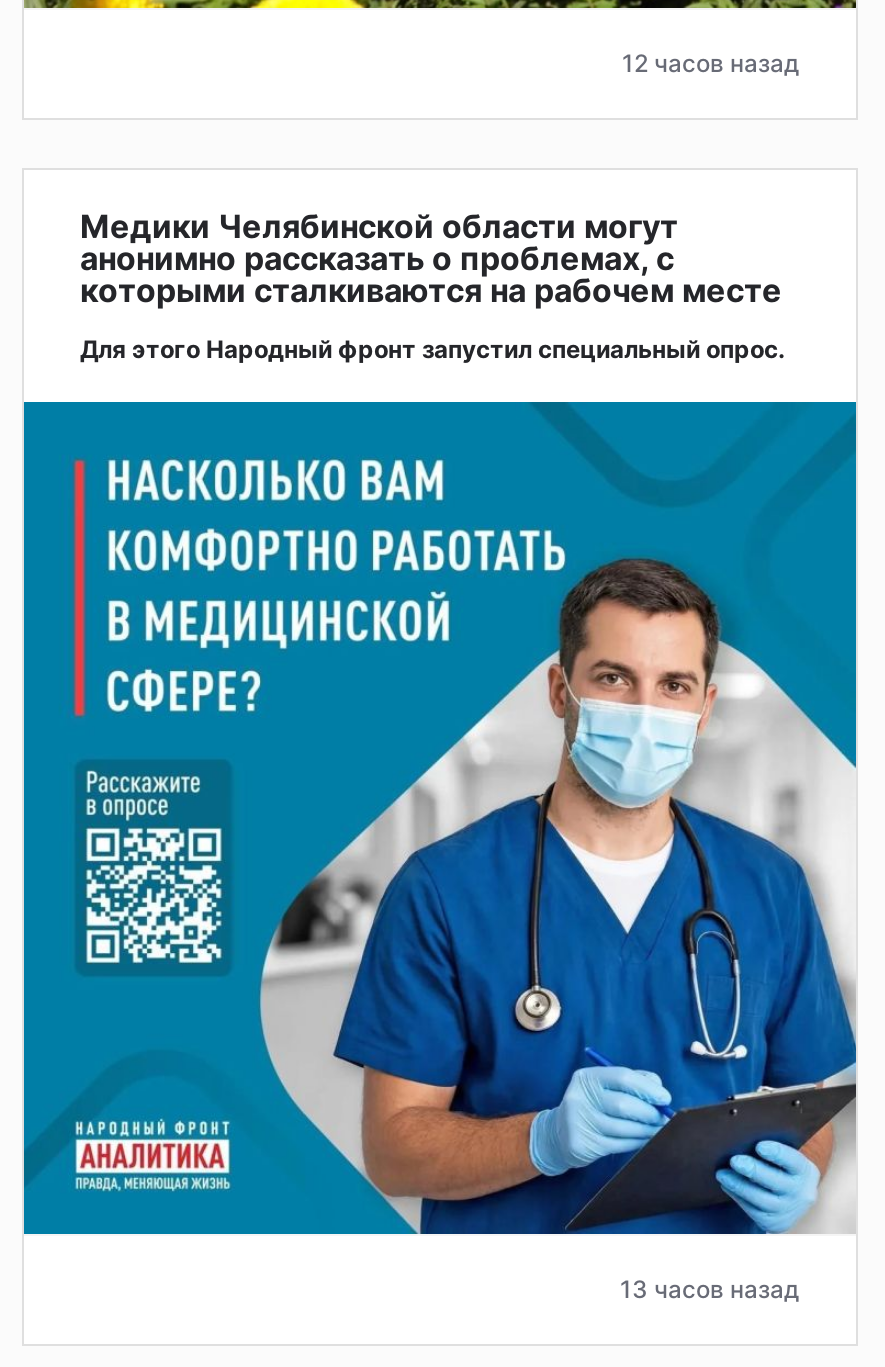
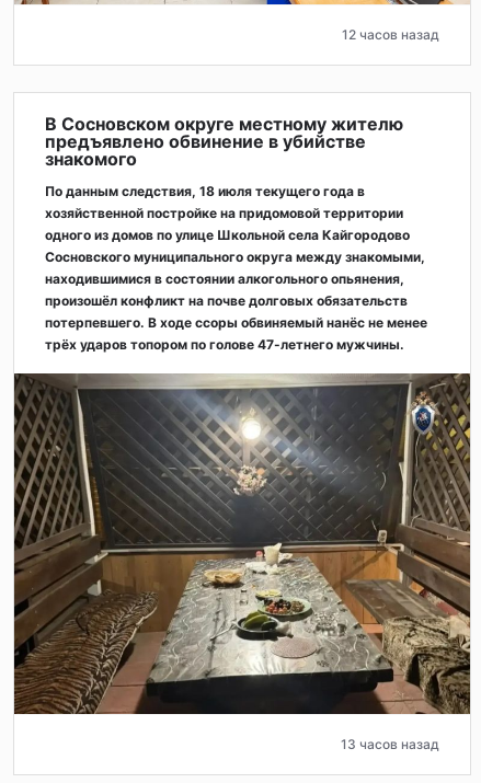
[80,207,782,311] Медики Челябинской области могут | анонимно рассказать о проблемах, с | которыми сталкиваются на рабочем месте -> [45,113,403,170] В Сосновском округе местному жителю | предъявлено обвинение в убийстве | знакомого
[80,335,786,365] Для этого Народный фронт запустил специальный опрос. -> [45,183,427,353] По данным следствия, 18 июля текущего года в | хозяйственной постройке на придомовой территории | одного из домов по улице Школьной села Кайгородово | Сосновского муниципального округа между знакомыми, | находившимися в состоянии алкогольного опьянения, | произошёл конфликт на почве долговых обязательств | потерпевшего. В ходе ссоры обвиняемый нанёс не менее | трёх ударов топором по голове 47-летнего мужчины.
[22,400,858,1238] [image] -> [13,258,471,715] [image]

